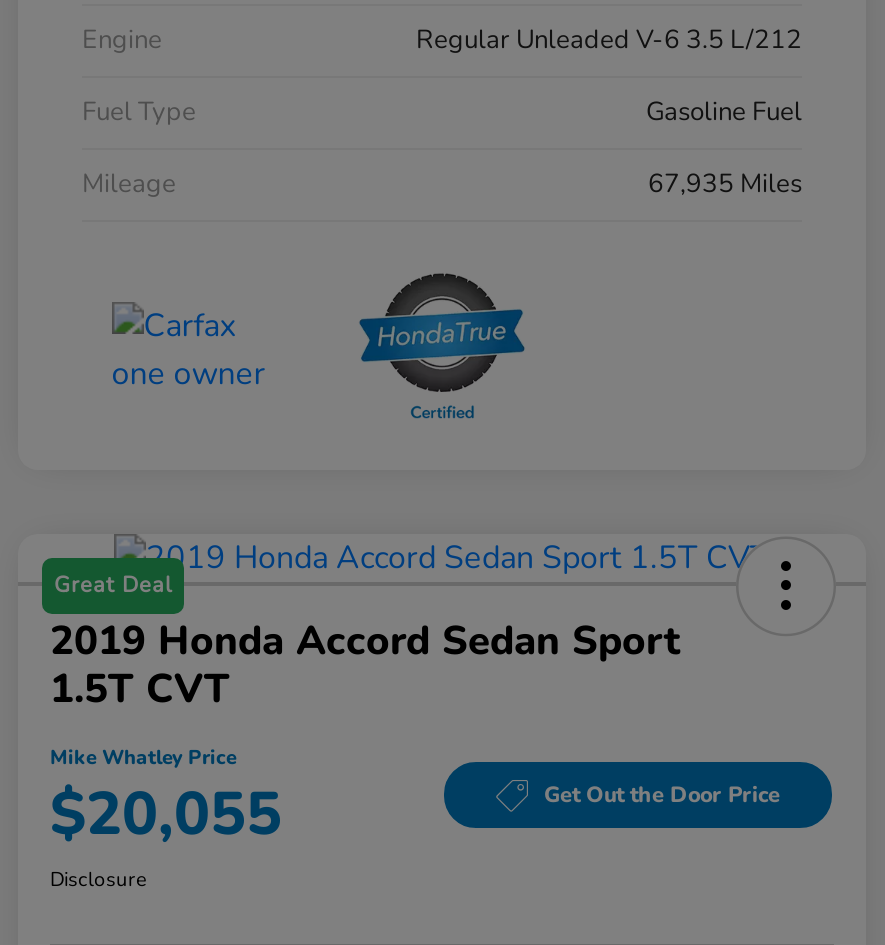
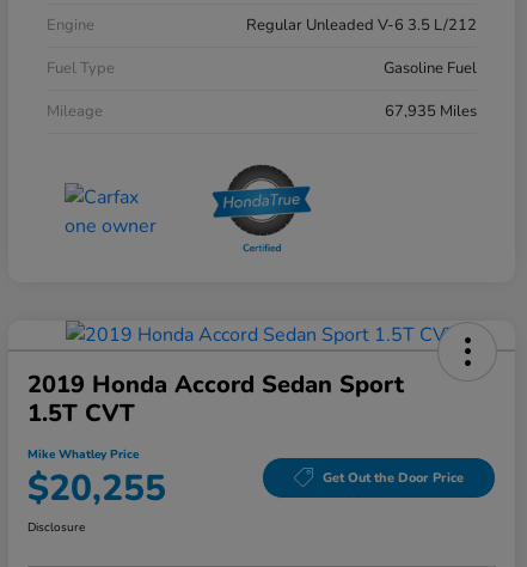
[54,569,172,599] Great Deal -> none
[50,773,282,855] $20,055 -> [27,464,166,513] $20,255

